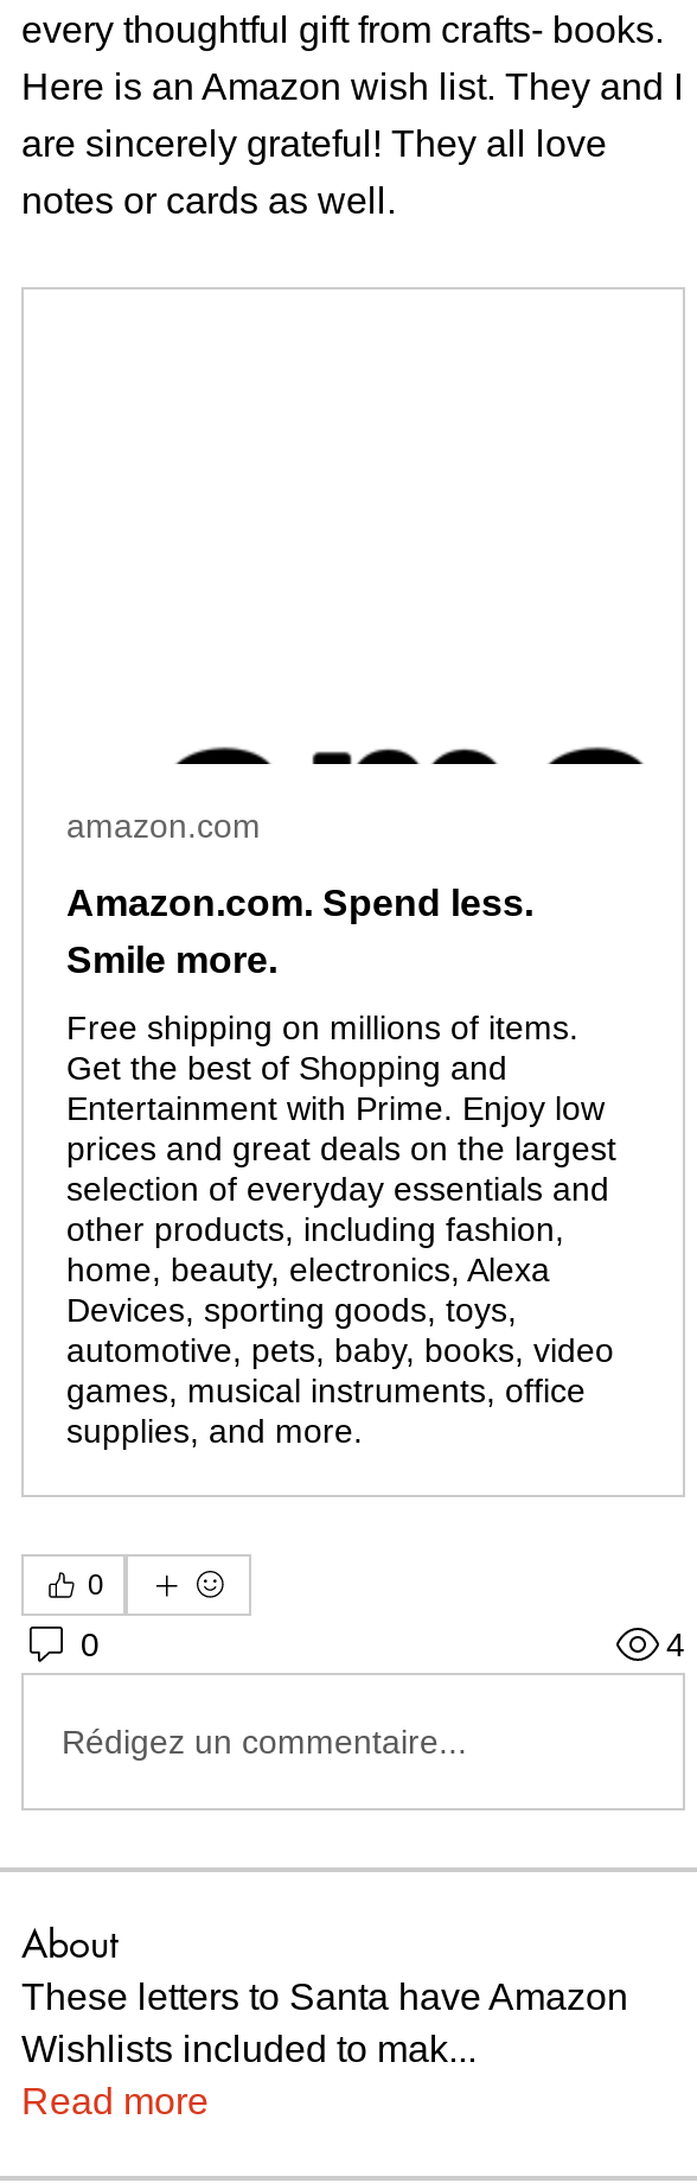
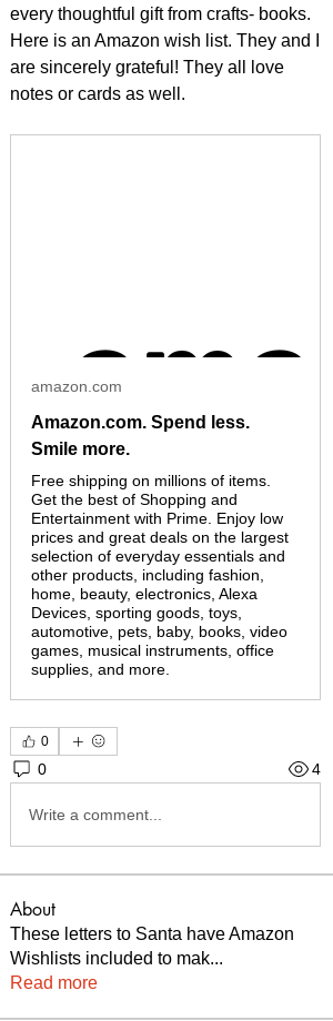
[62,1721,467,1759] Rédigez un commentaire... -> [29,805,162,823] Write a comment...

